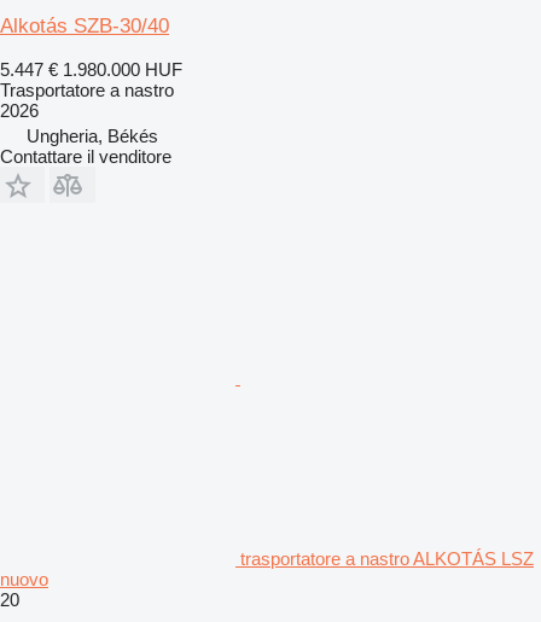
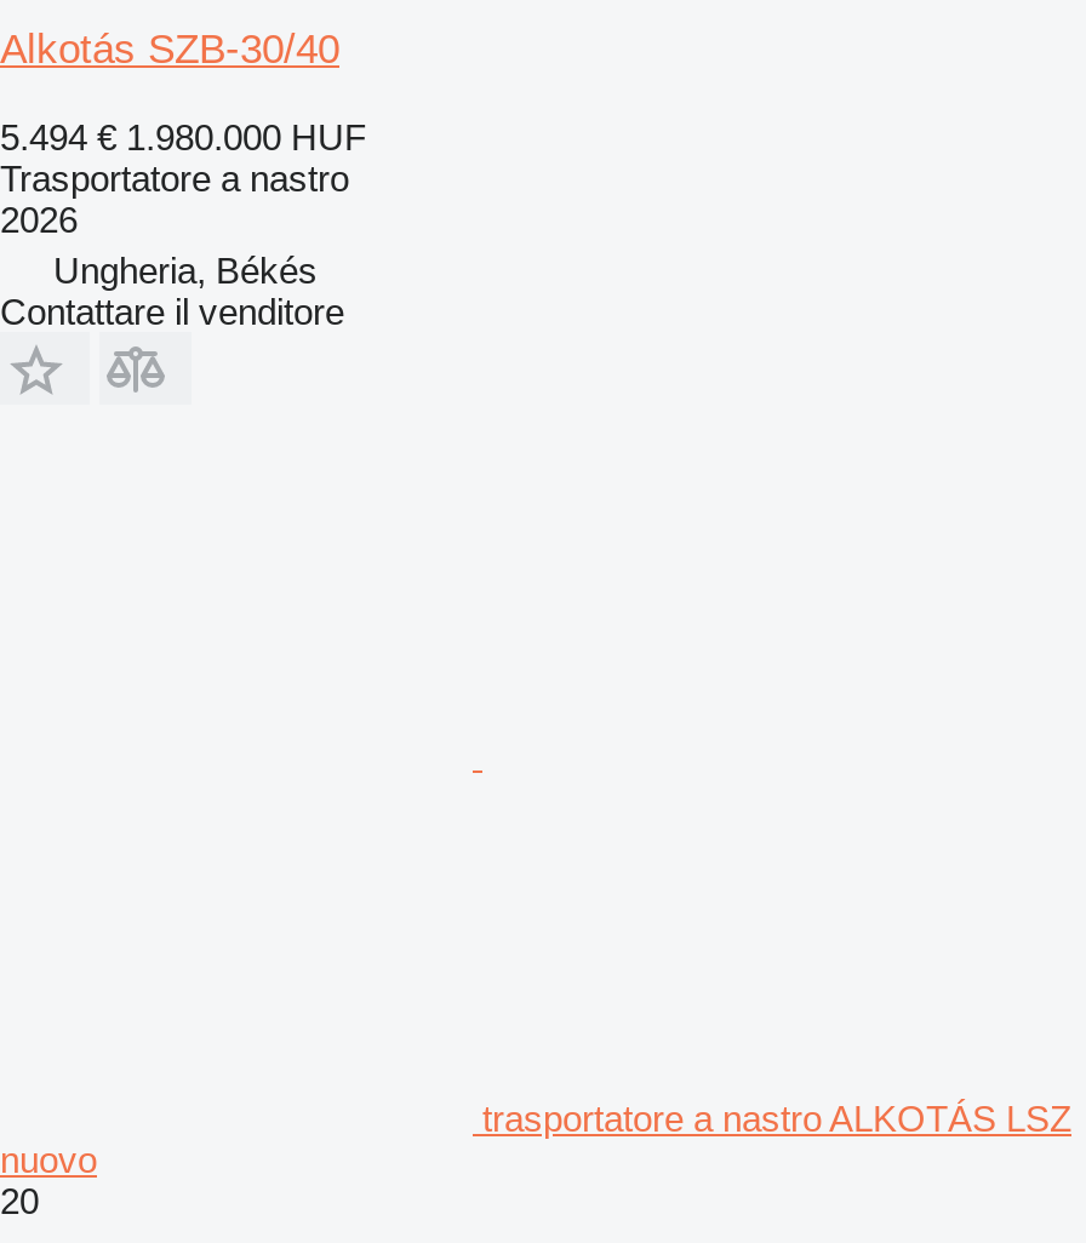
[0,59,182,80] 5.447 € 1.980.000 HUF -> [0,117,366,158] 5.494 € 1.980.000 HUF

